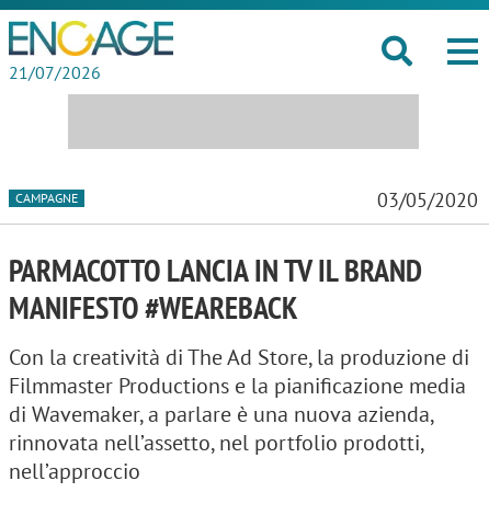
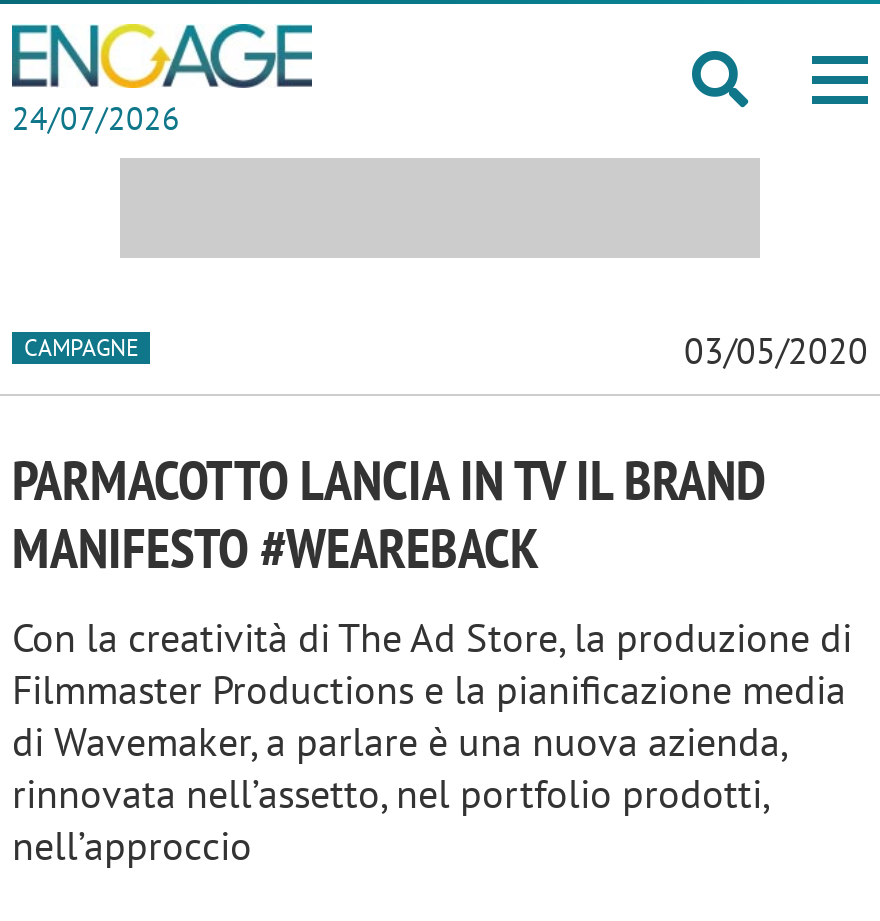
[9,61,101,83] 21/07/2026 -> [12,98,180,138] 24/07/2026

